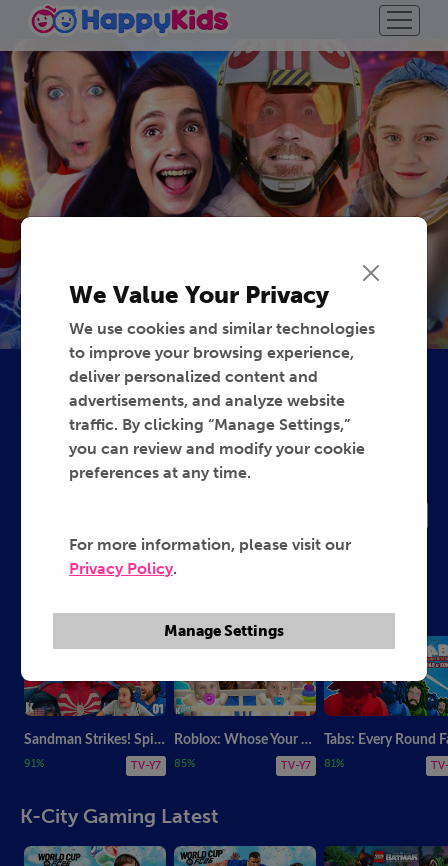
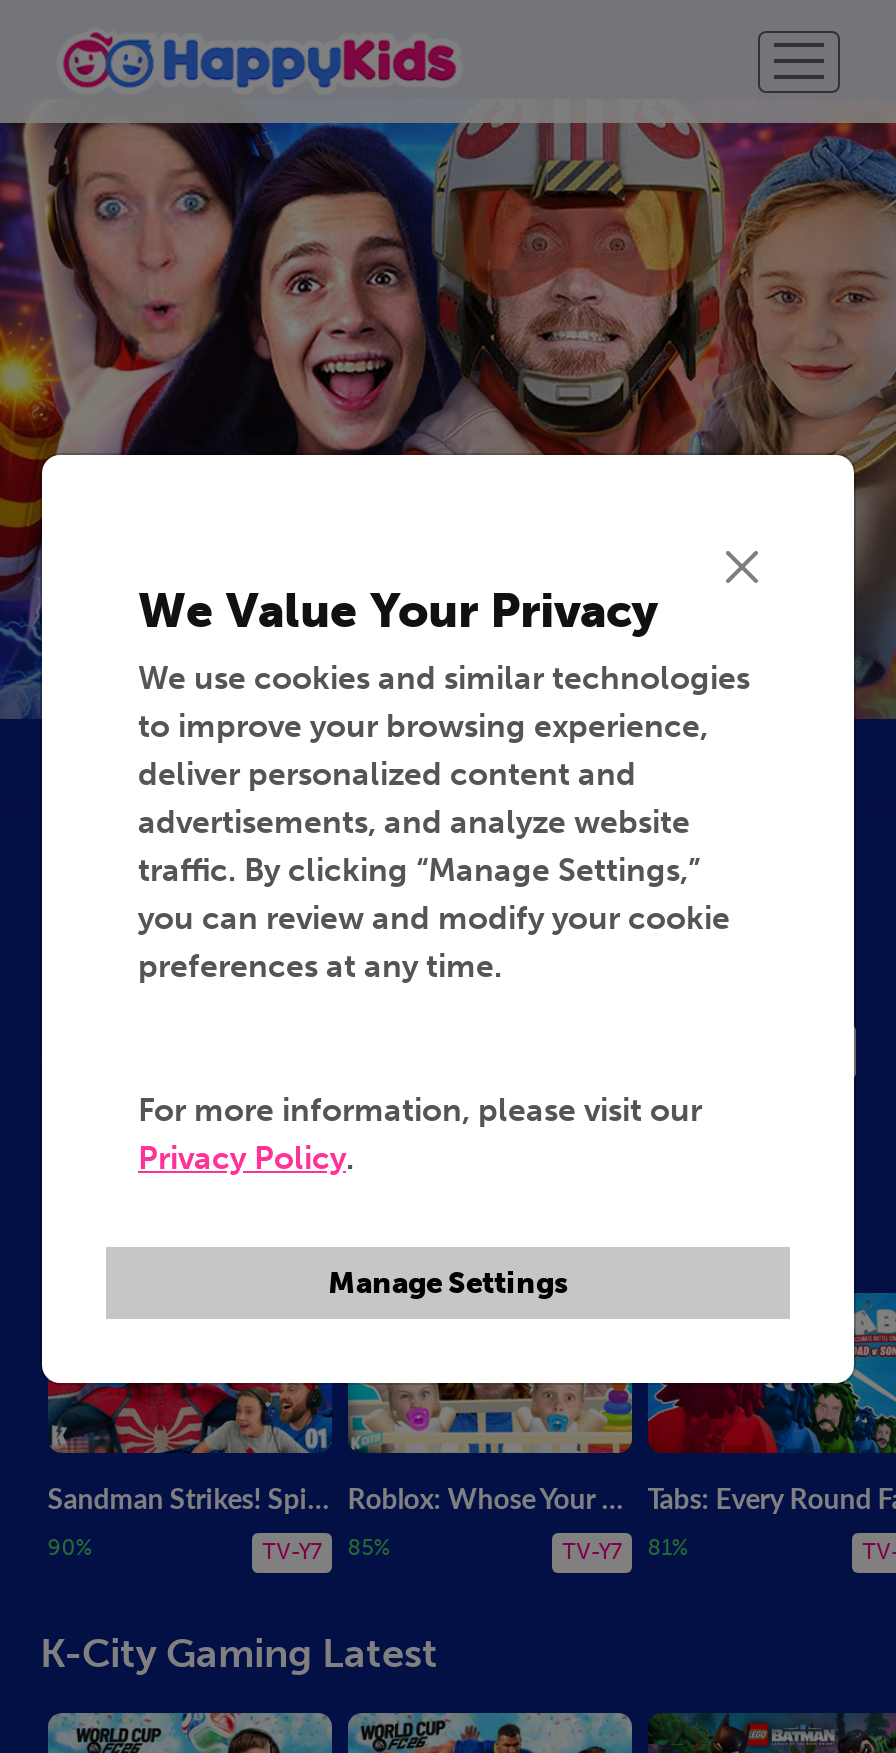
[24,757,44,770] 91% -> [48,1535,92,1561] 90%

